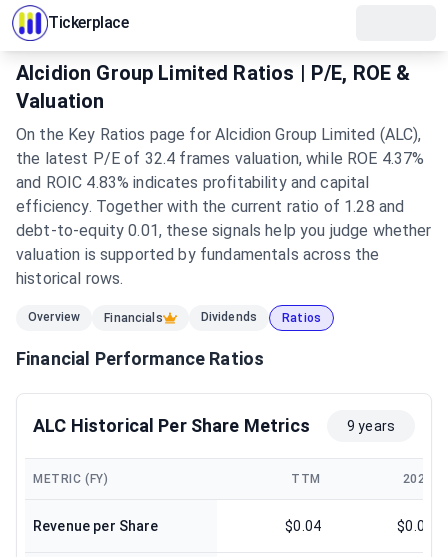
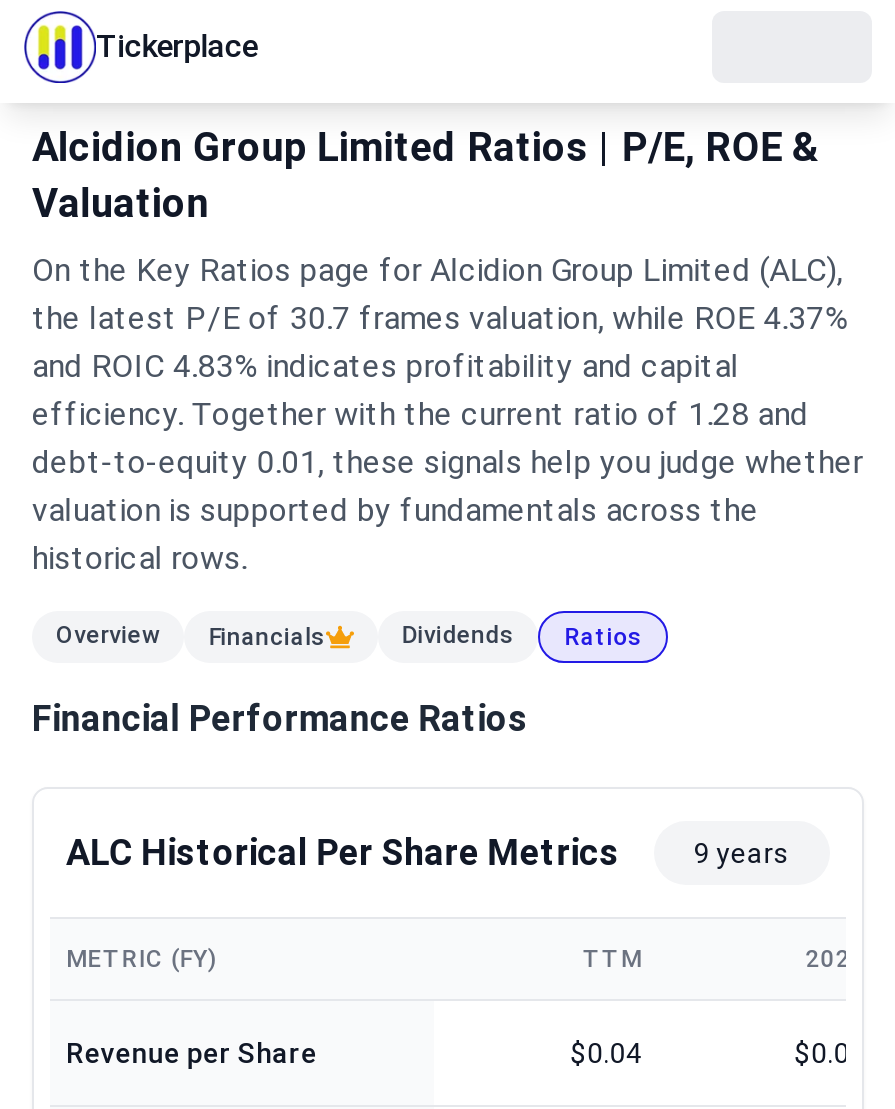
[16,149,424,168] the latest P/E of 32.4 frames valuation, while ROE 4.37% -> [32,299,849,337] the latest P/E of 30.7 frames valuation, while ROE 4.37%

